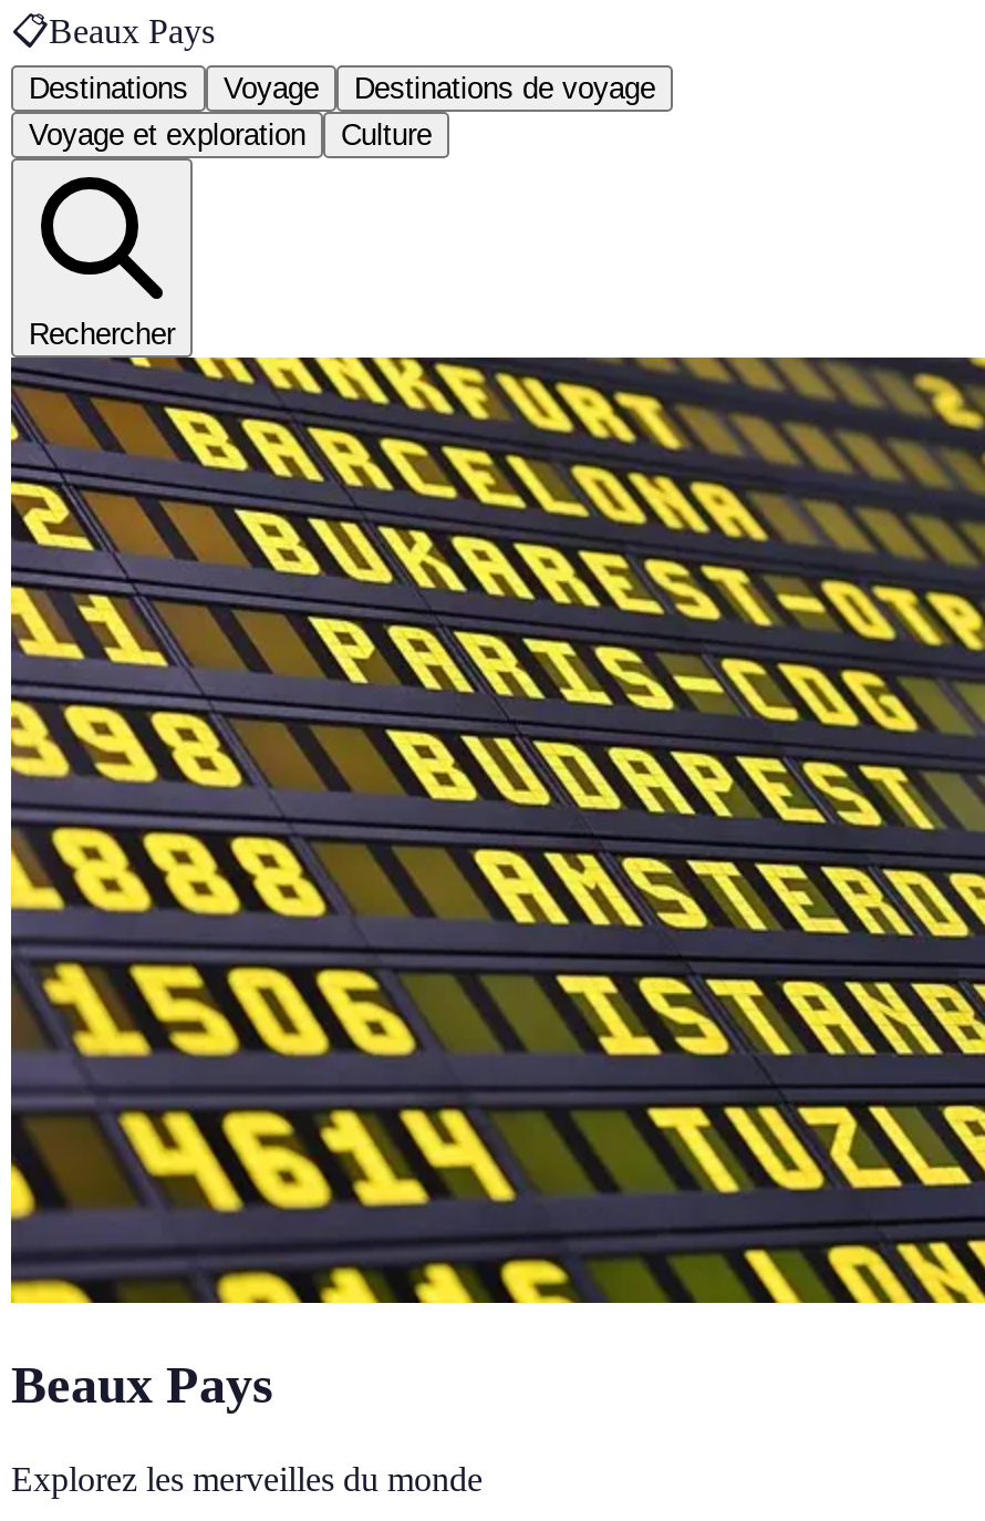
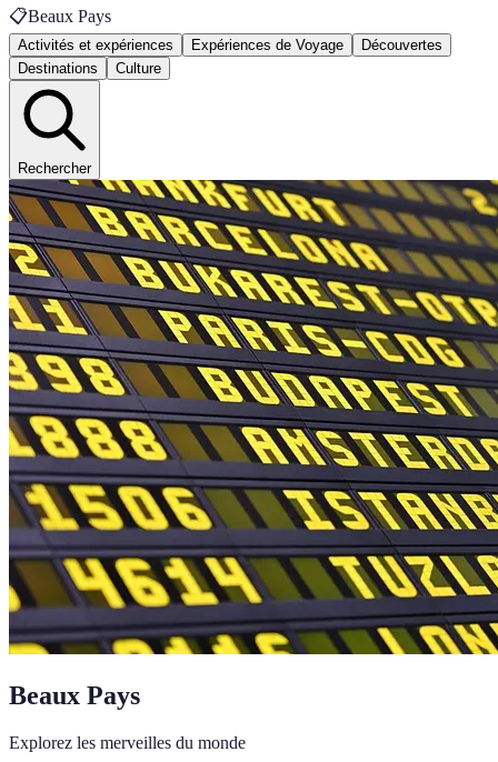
none -> [18,37,442,53] Activités et expériences | Expériences de Voyage | Découvertes
[29,72,655,152] Voyage | Destinations de voyage | Voyage et exploration -> none
moved [29,72,188,105] -> [18,60,98,77]: Destinations

